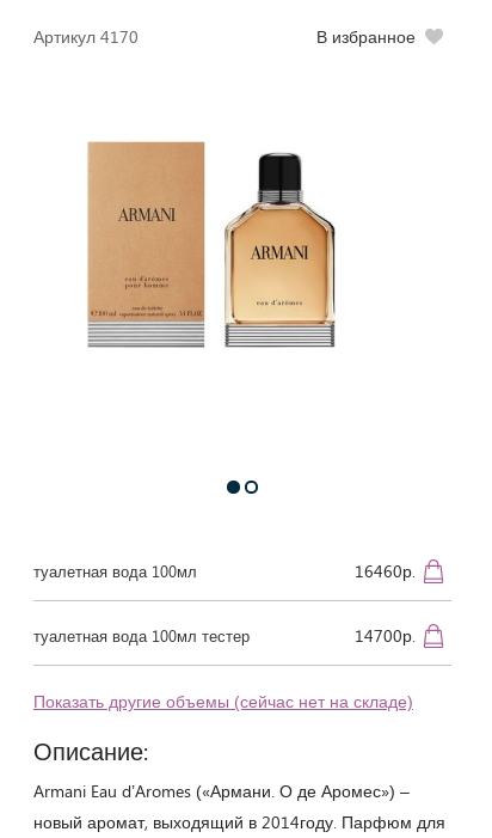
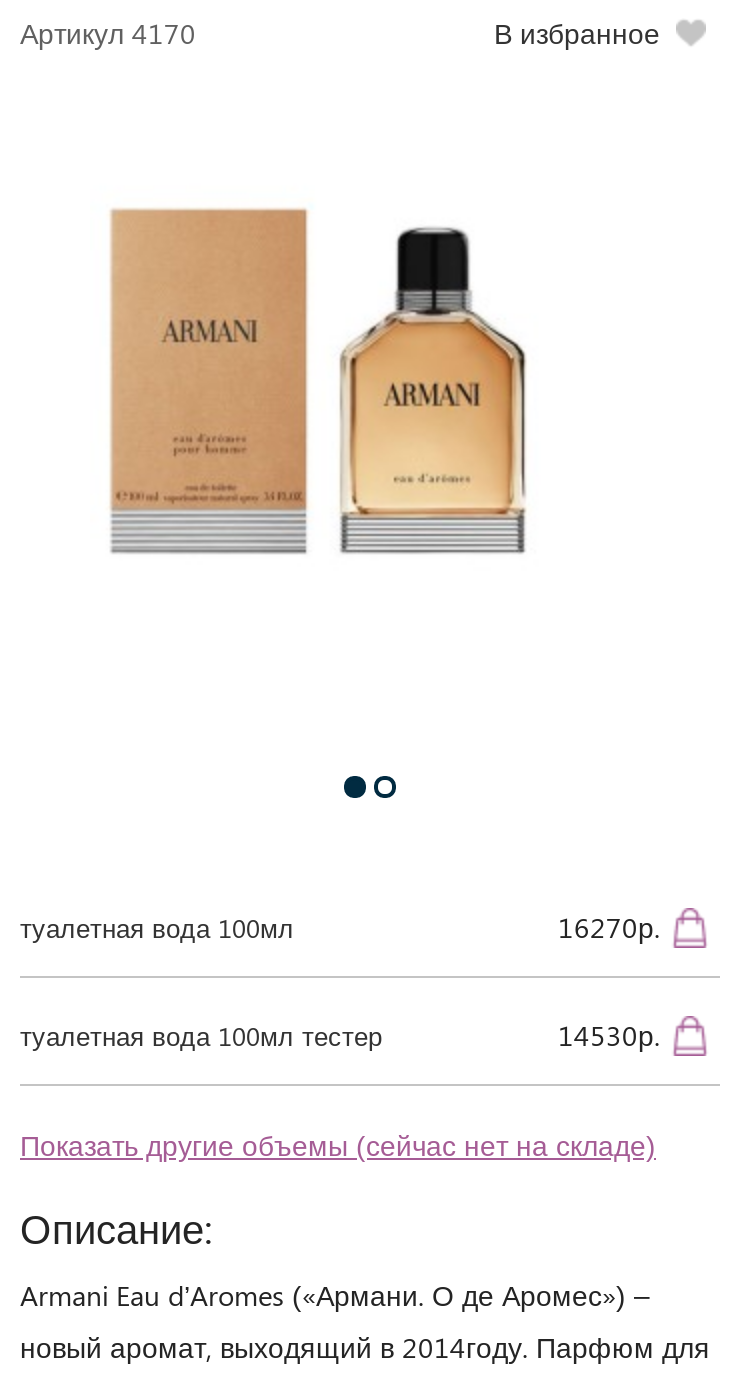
[355,559,416,582] 16460р. -> [558,907,660,945] 16270р.
[355,624,416,646] 14700р. -> [558,1015,660,1053] 14530р.

